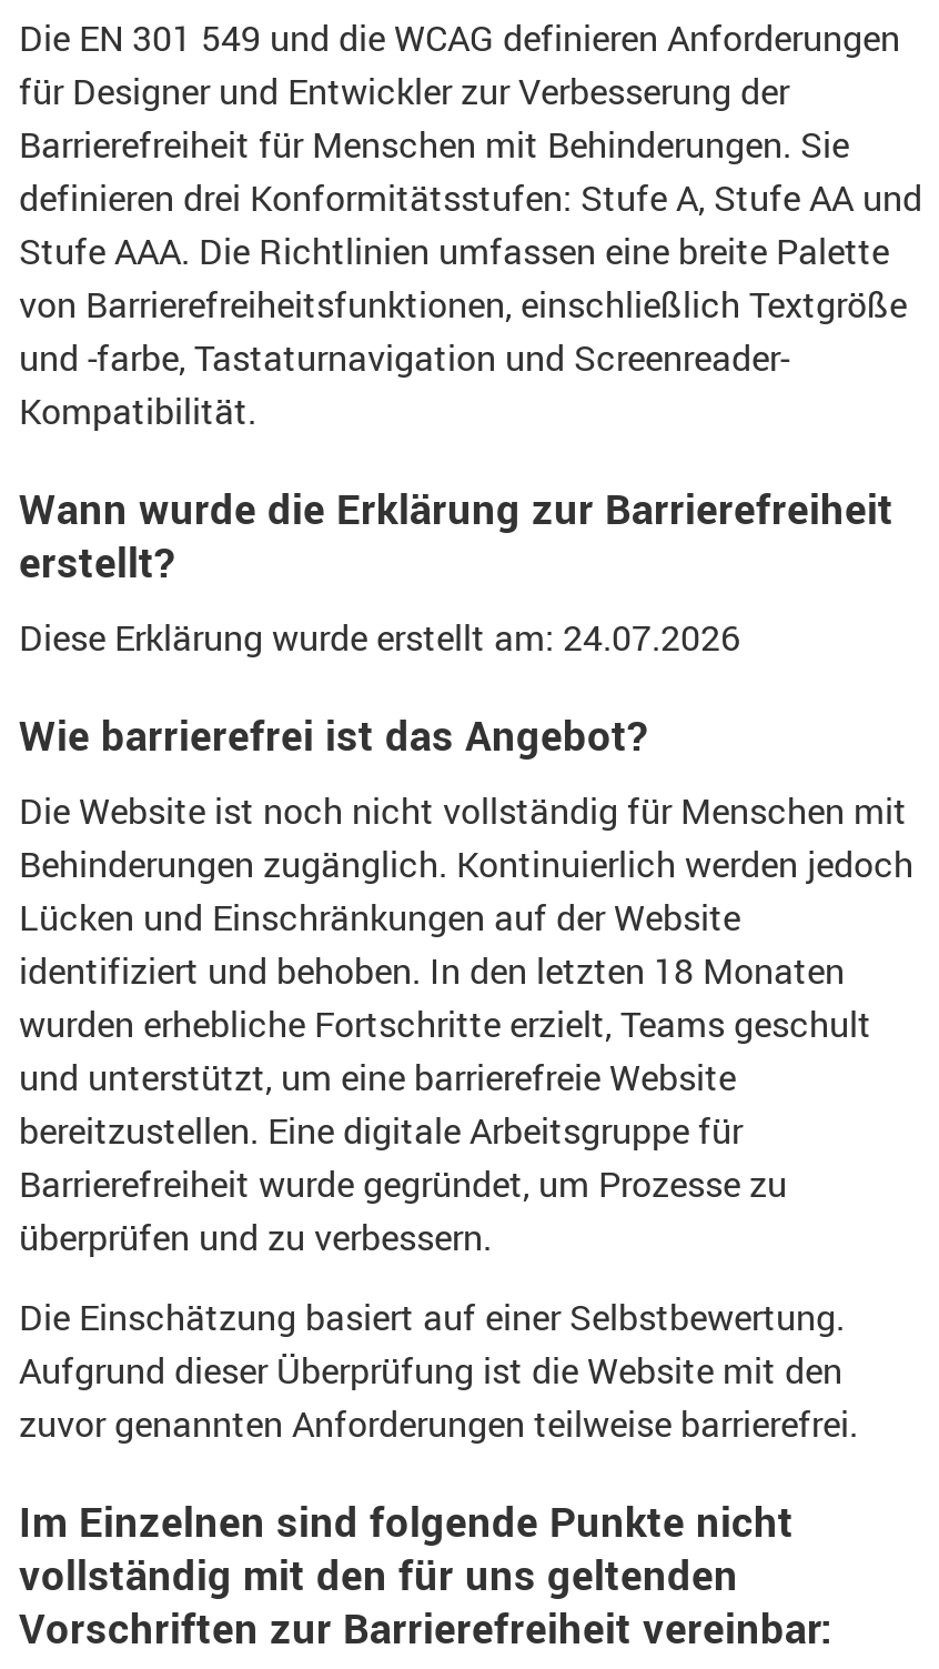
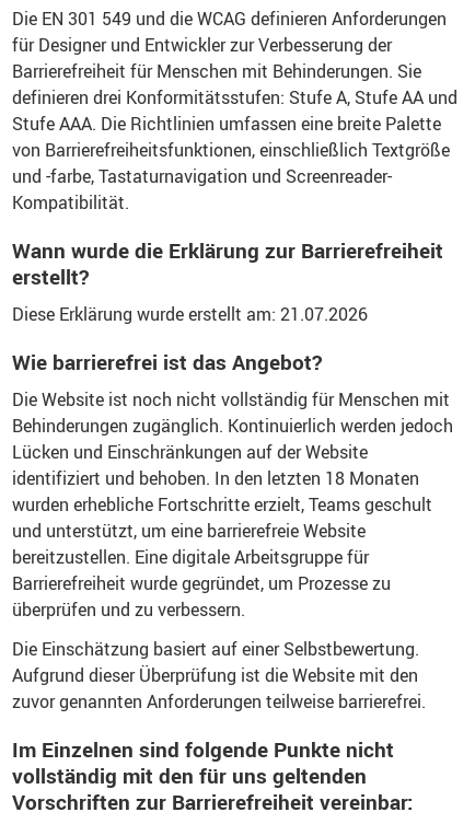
[19,613,740,662] Diese Erklärung wurde erstellt am: 24.07.2026 -> [12,302,368,326] Diese Erklärung wurde erstellt am: 21.07.2026

